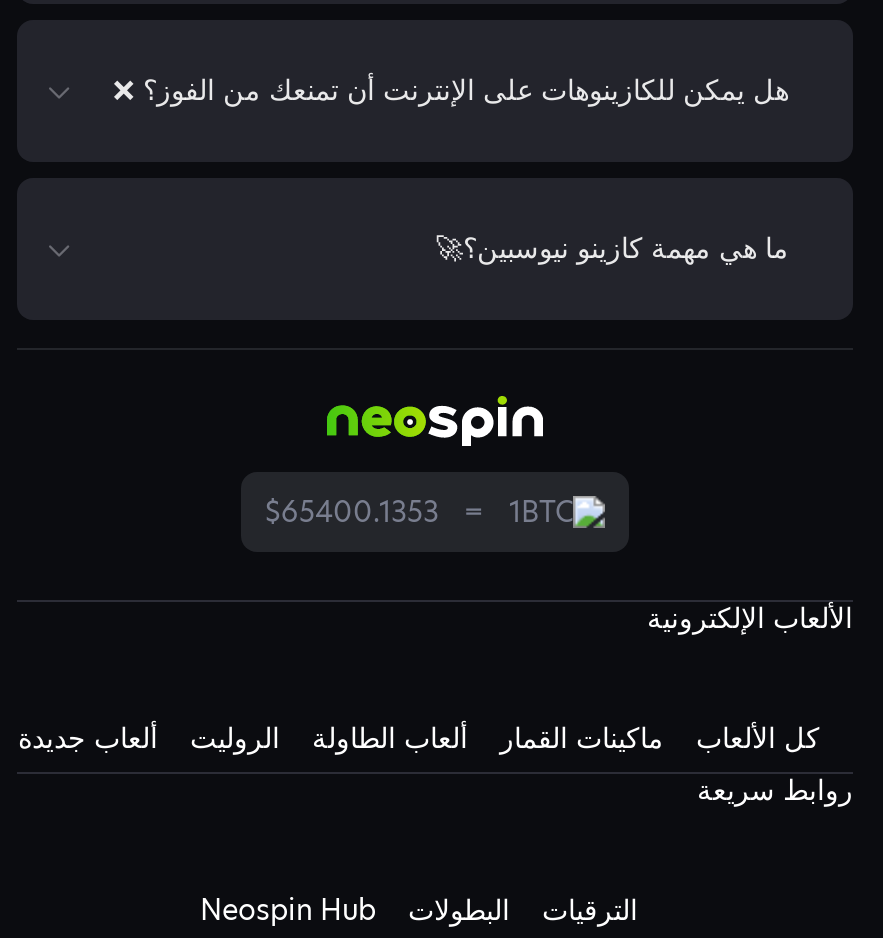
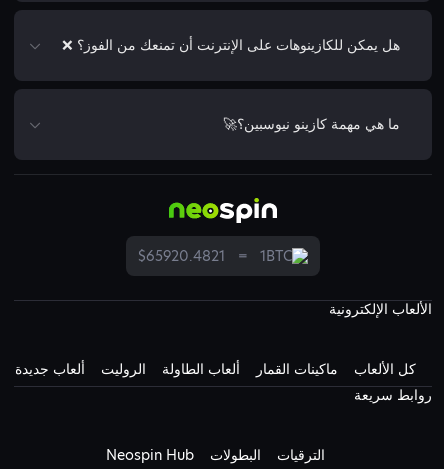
[265,492,439,532] $65400.1353 -> [138,246,225,266] $65920.4821

